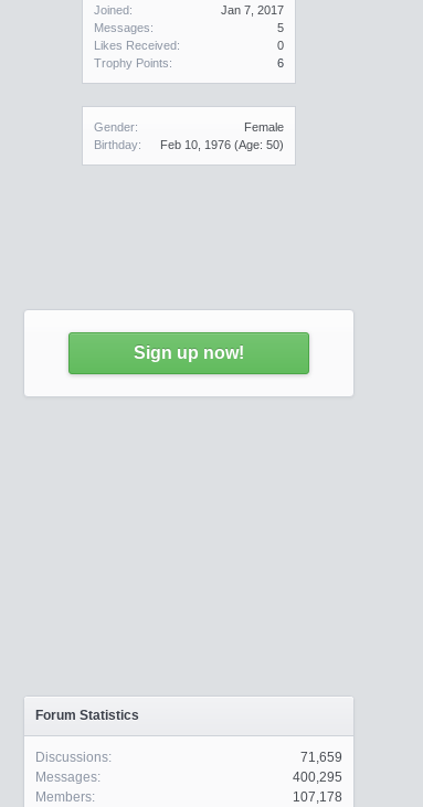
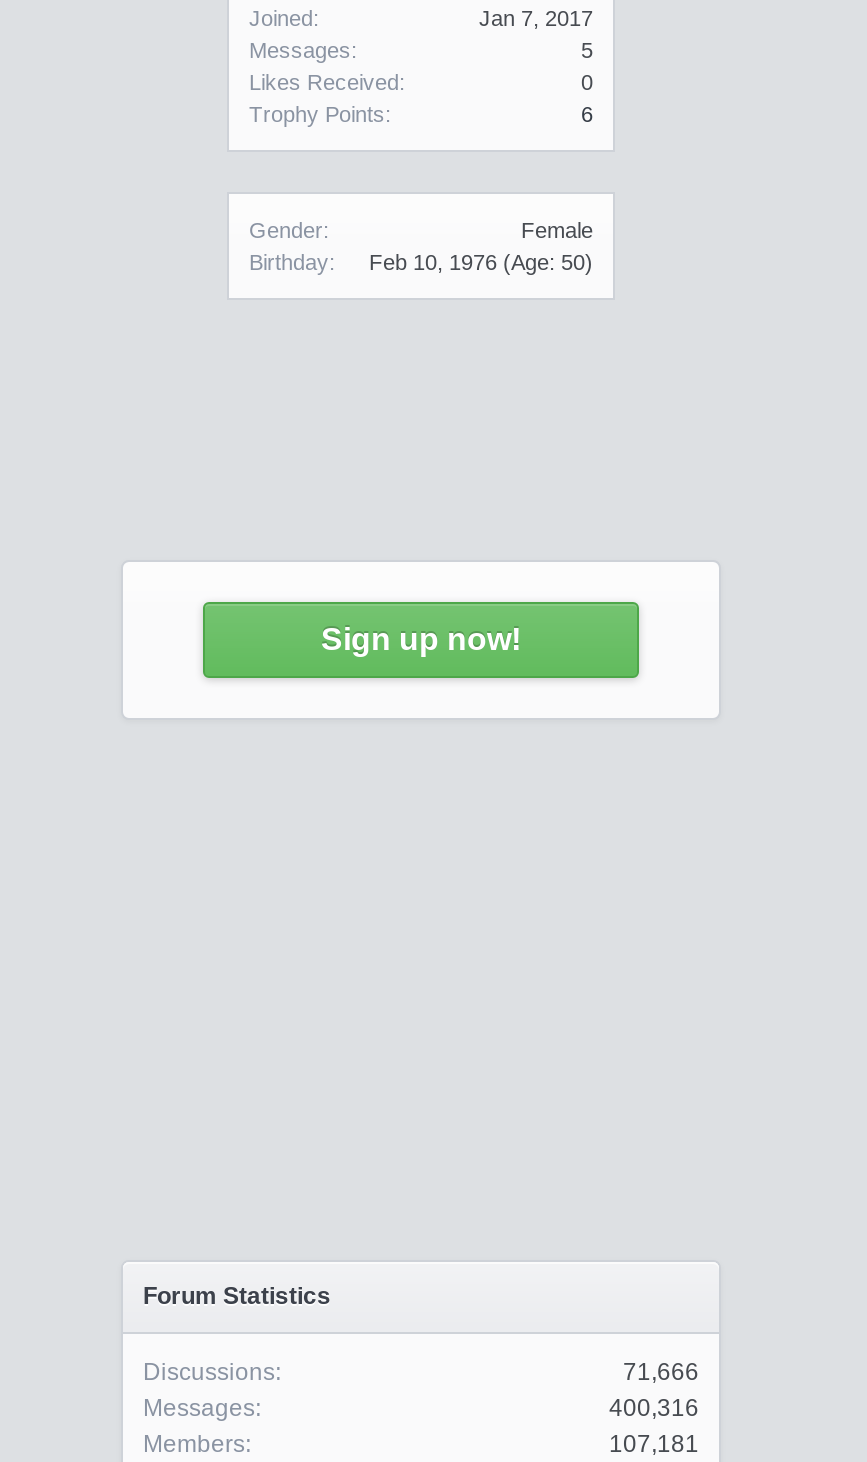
[300,750,342,765] 71,659 -> [623,1358,699,1386] 71,666
[293,769,342,785] 400,295 -> [609,1394,699,1422] 400,316
[293,789,342,805] 107,178 -> [609,1430,699,1458] 107,181

